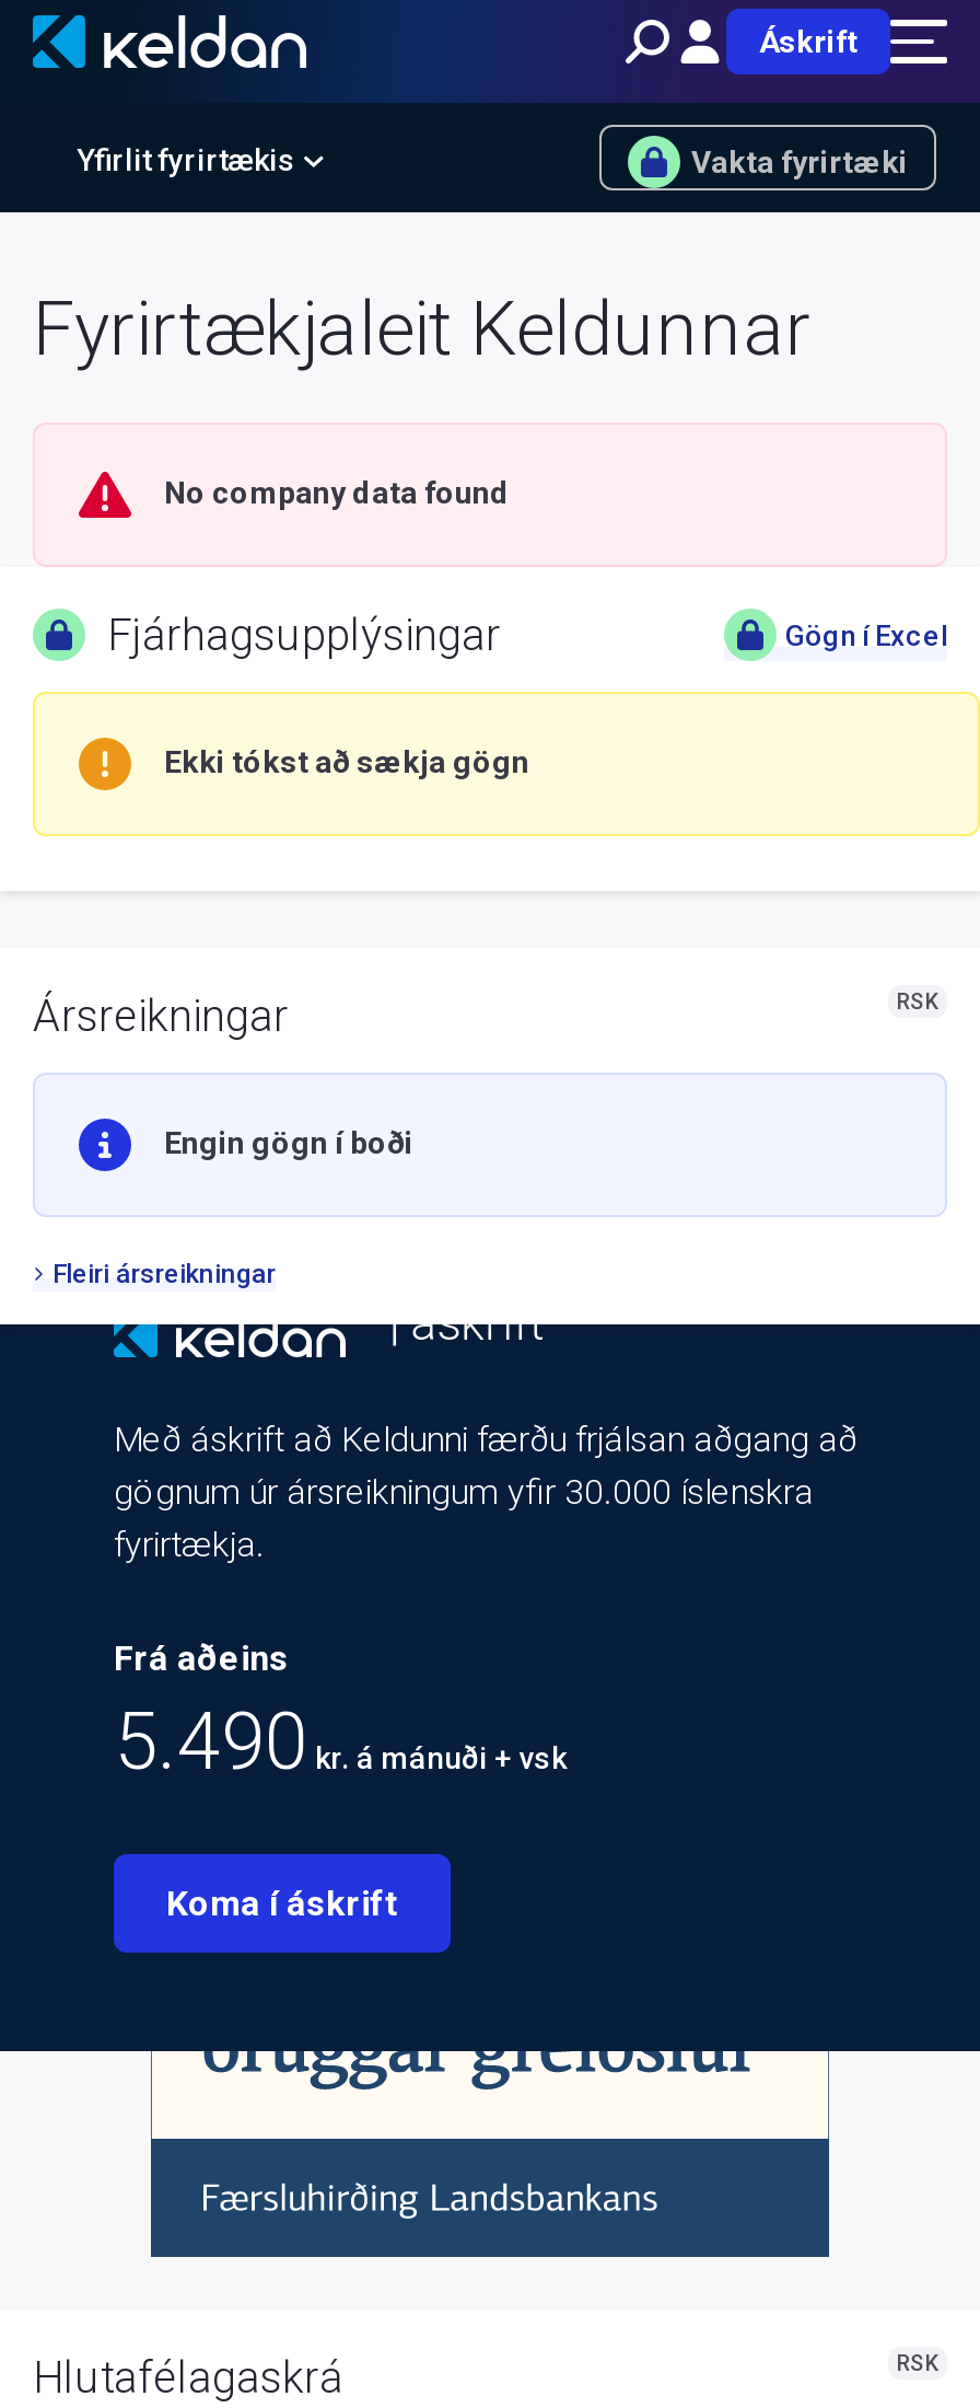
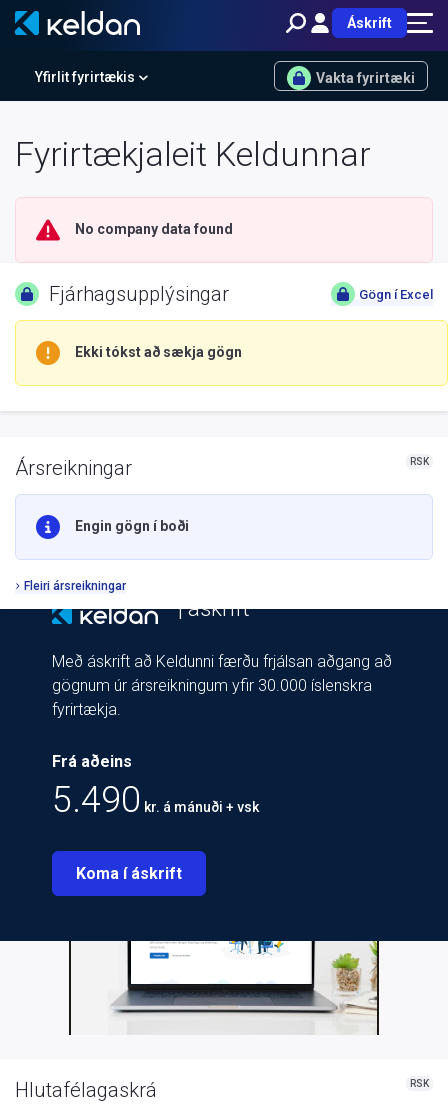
[149,2049,831,2259] [image] -> [68,940,380,1035] [image]

